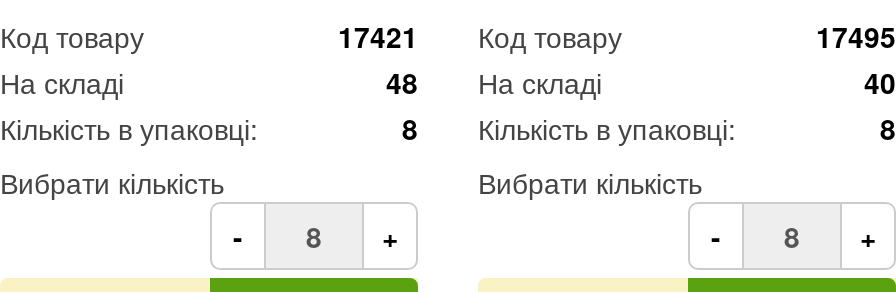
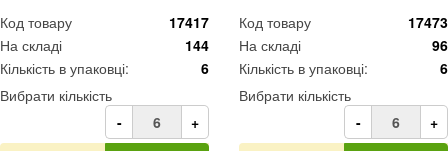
[338,16,622,56] 17421 Код товару -> [169,12,311,32] 17417 Код товару
[816,16,896,56] 17495 -> [408,12,448,32] 17473
[386,62,602,102] 48 На складі -> [185,35,301,55] 144 На складі
[864,62,896,102] 40 -> [432,35,448,55] 96
[402,108,736,148] 8 Кількість в упаковці: -> [201,58,368,78] 6 Кількість в упаковці:
[880,108,896,148] 8 -> [440,58,448,78] 6

